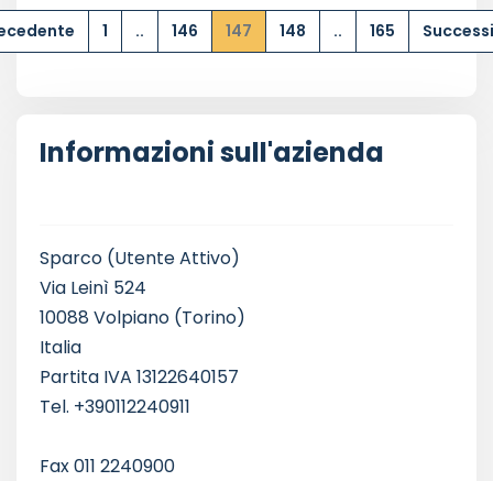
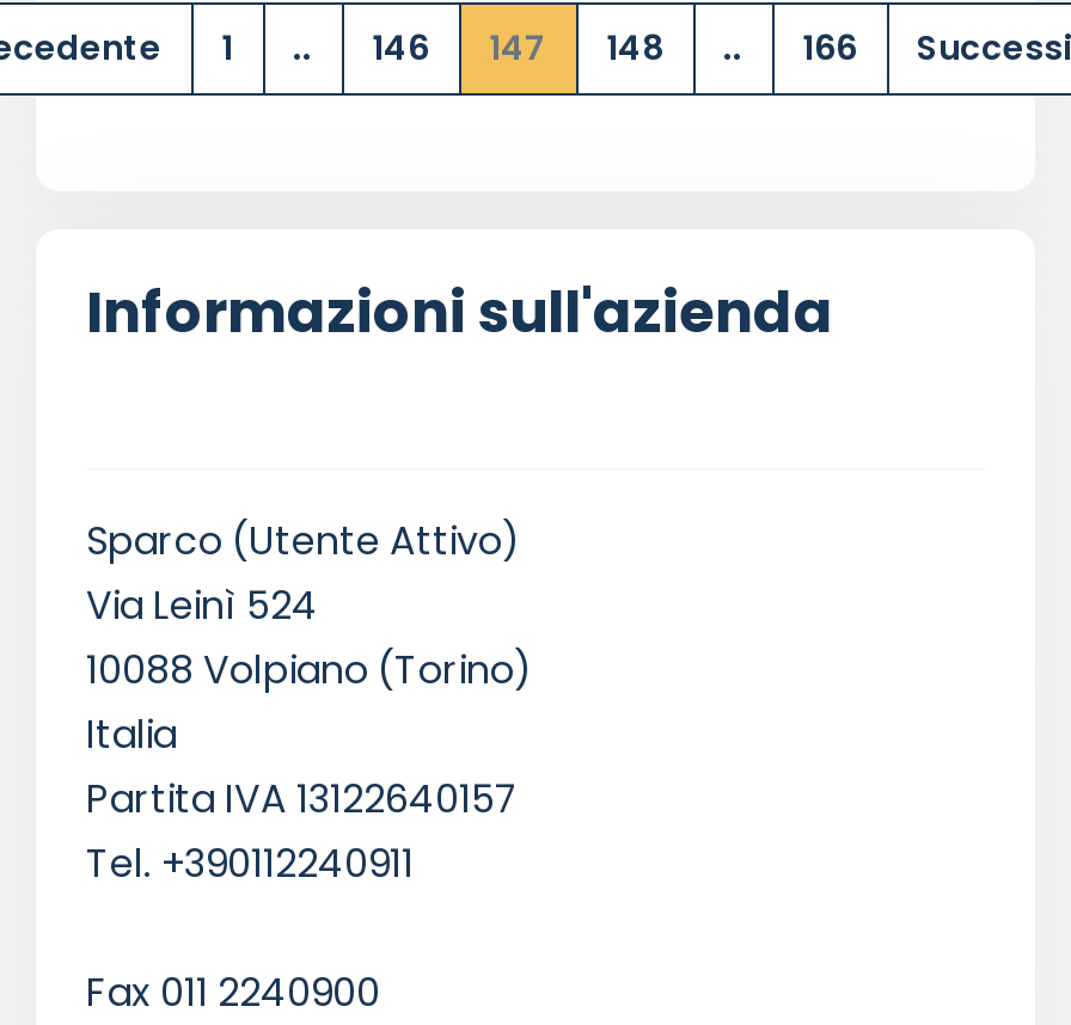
[369,20,395,42] 165 -> [802,24,857,72] 166

